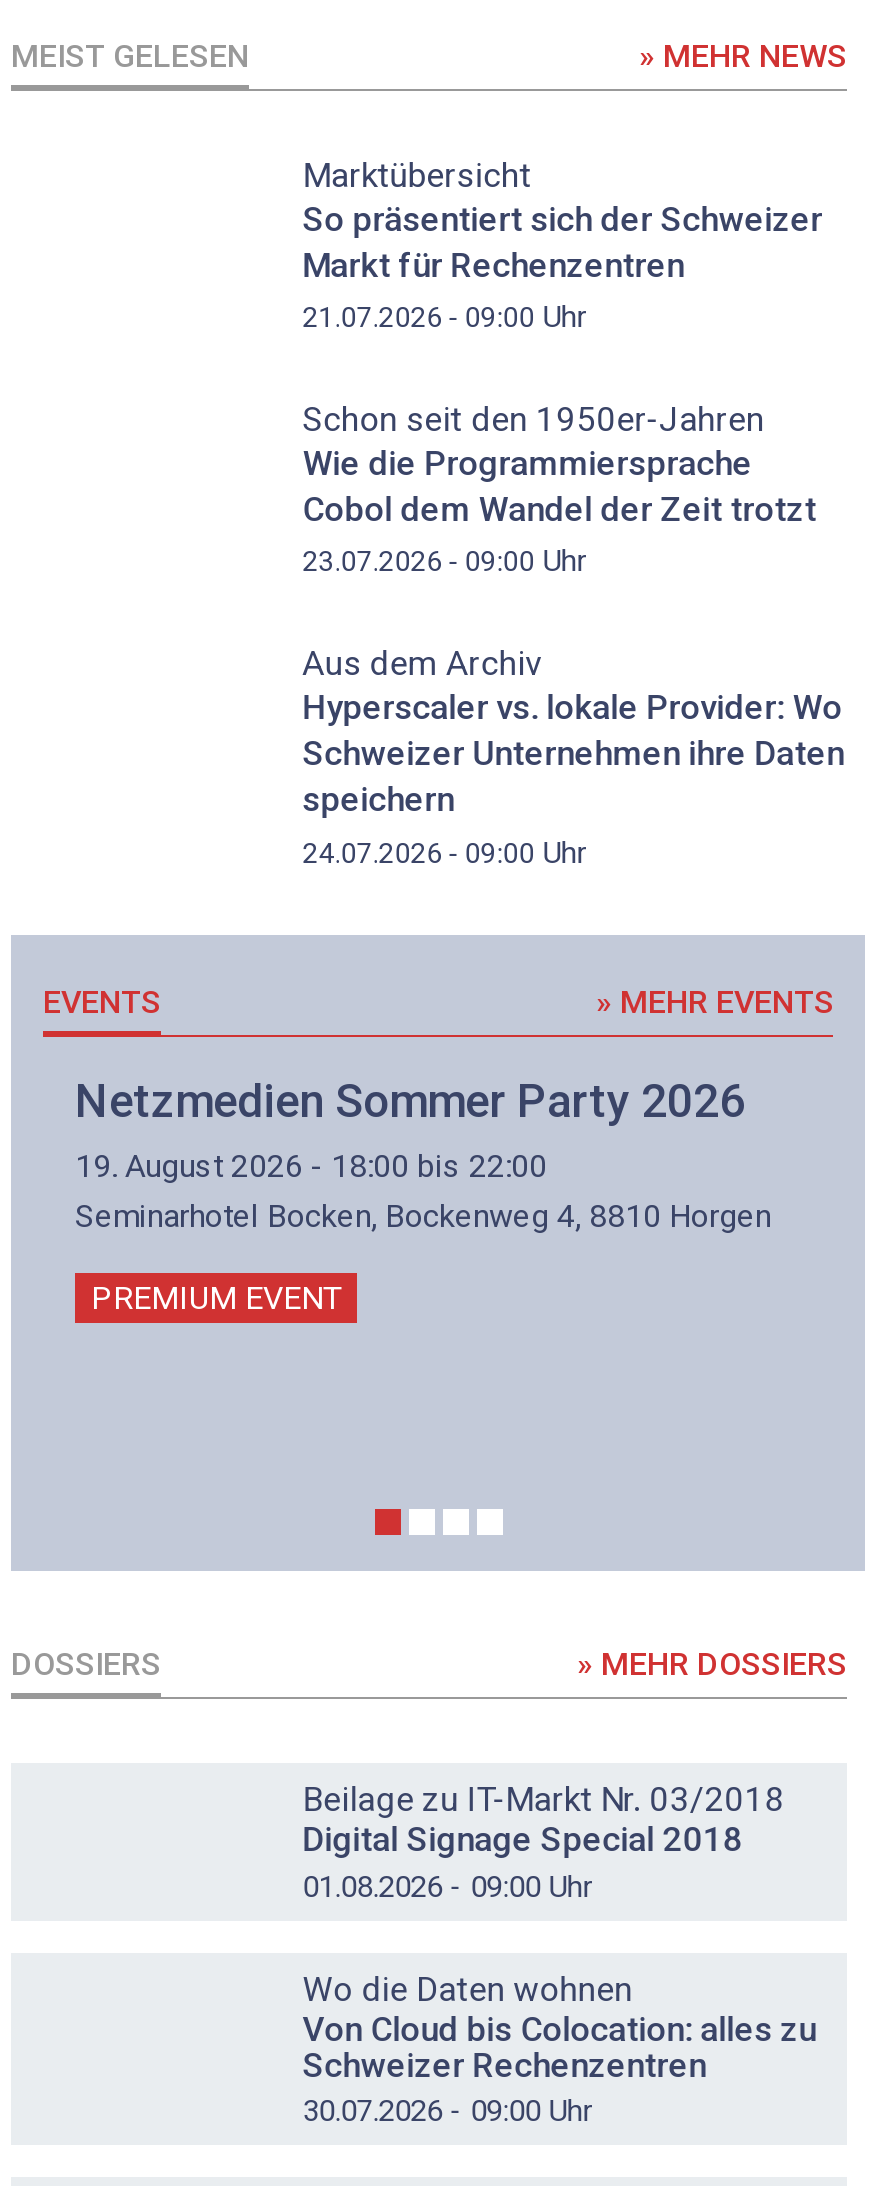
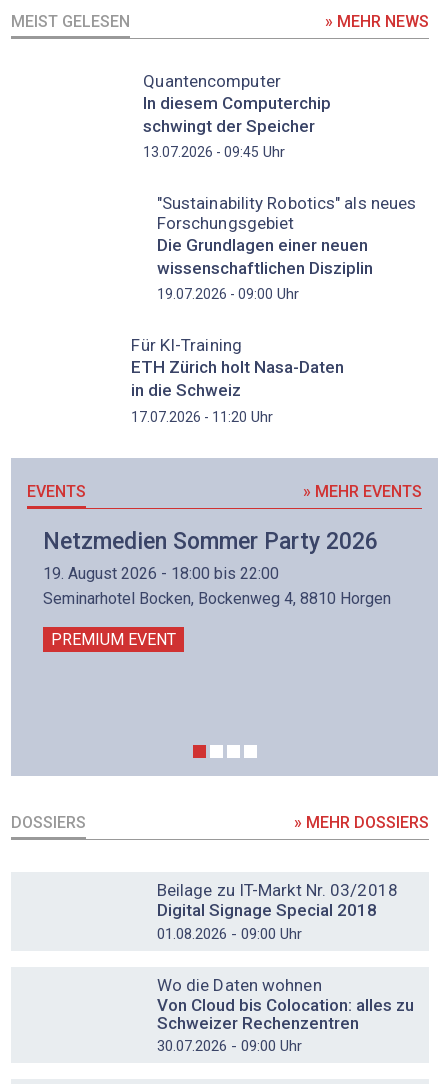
[303,154,823,335] Marktübersicht | So präsentiert sich der Schweizer | Markt für Rechenzentren | 21.07.2026 - 09:00 Uhr -> [143,71,331,161] Quantencomputer | In diesem Computerchip | schwingt der Speicher | 13.07.2026 - 09:45 Uhr
[303,399,817,580] Schon seit den 1950er-Jahren | Wie die Programmiersprache | Cobol dem Wandel der Zeit trotzt | 23.07.2026 - 09:00 Uhr -> [157,193,416,303] "Sustainability Robotics" als neues | Forschungsgebiet | Die Grundlagen einer neuen | wissenschaftlichen Disziplin | 19.07.2026 - 09:00 Uhr
[303,644,845,870] Aus dem Archiv | Hyperscaler vs. lokale Provider: Wo | Schweizer Unternehmen ihre Daten | speichern | 24.07.2026 - 09:00 Uhr -> [131,335,344,426] Für KI-Training | ETH Zürich holt Nasa-Daten | in die Schweiz | 17.07.2026 - 11:20 Uhr

